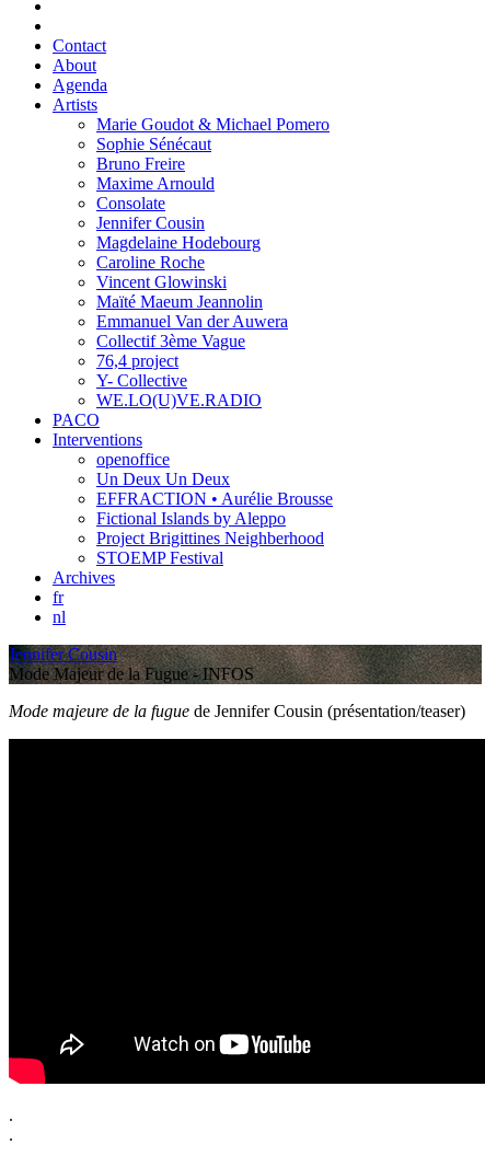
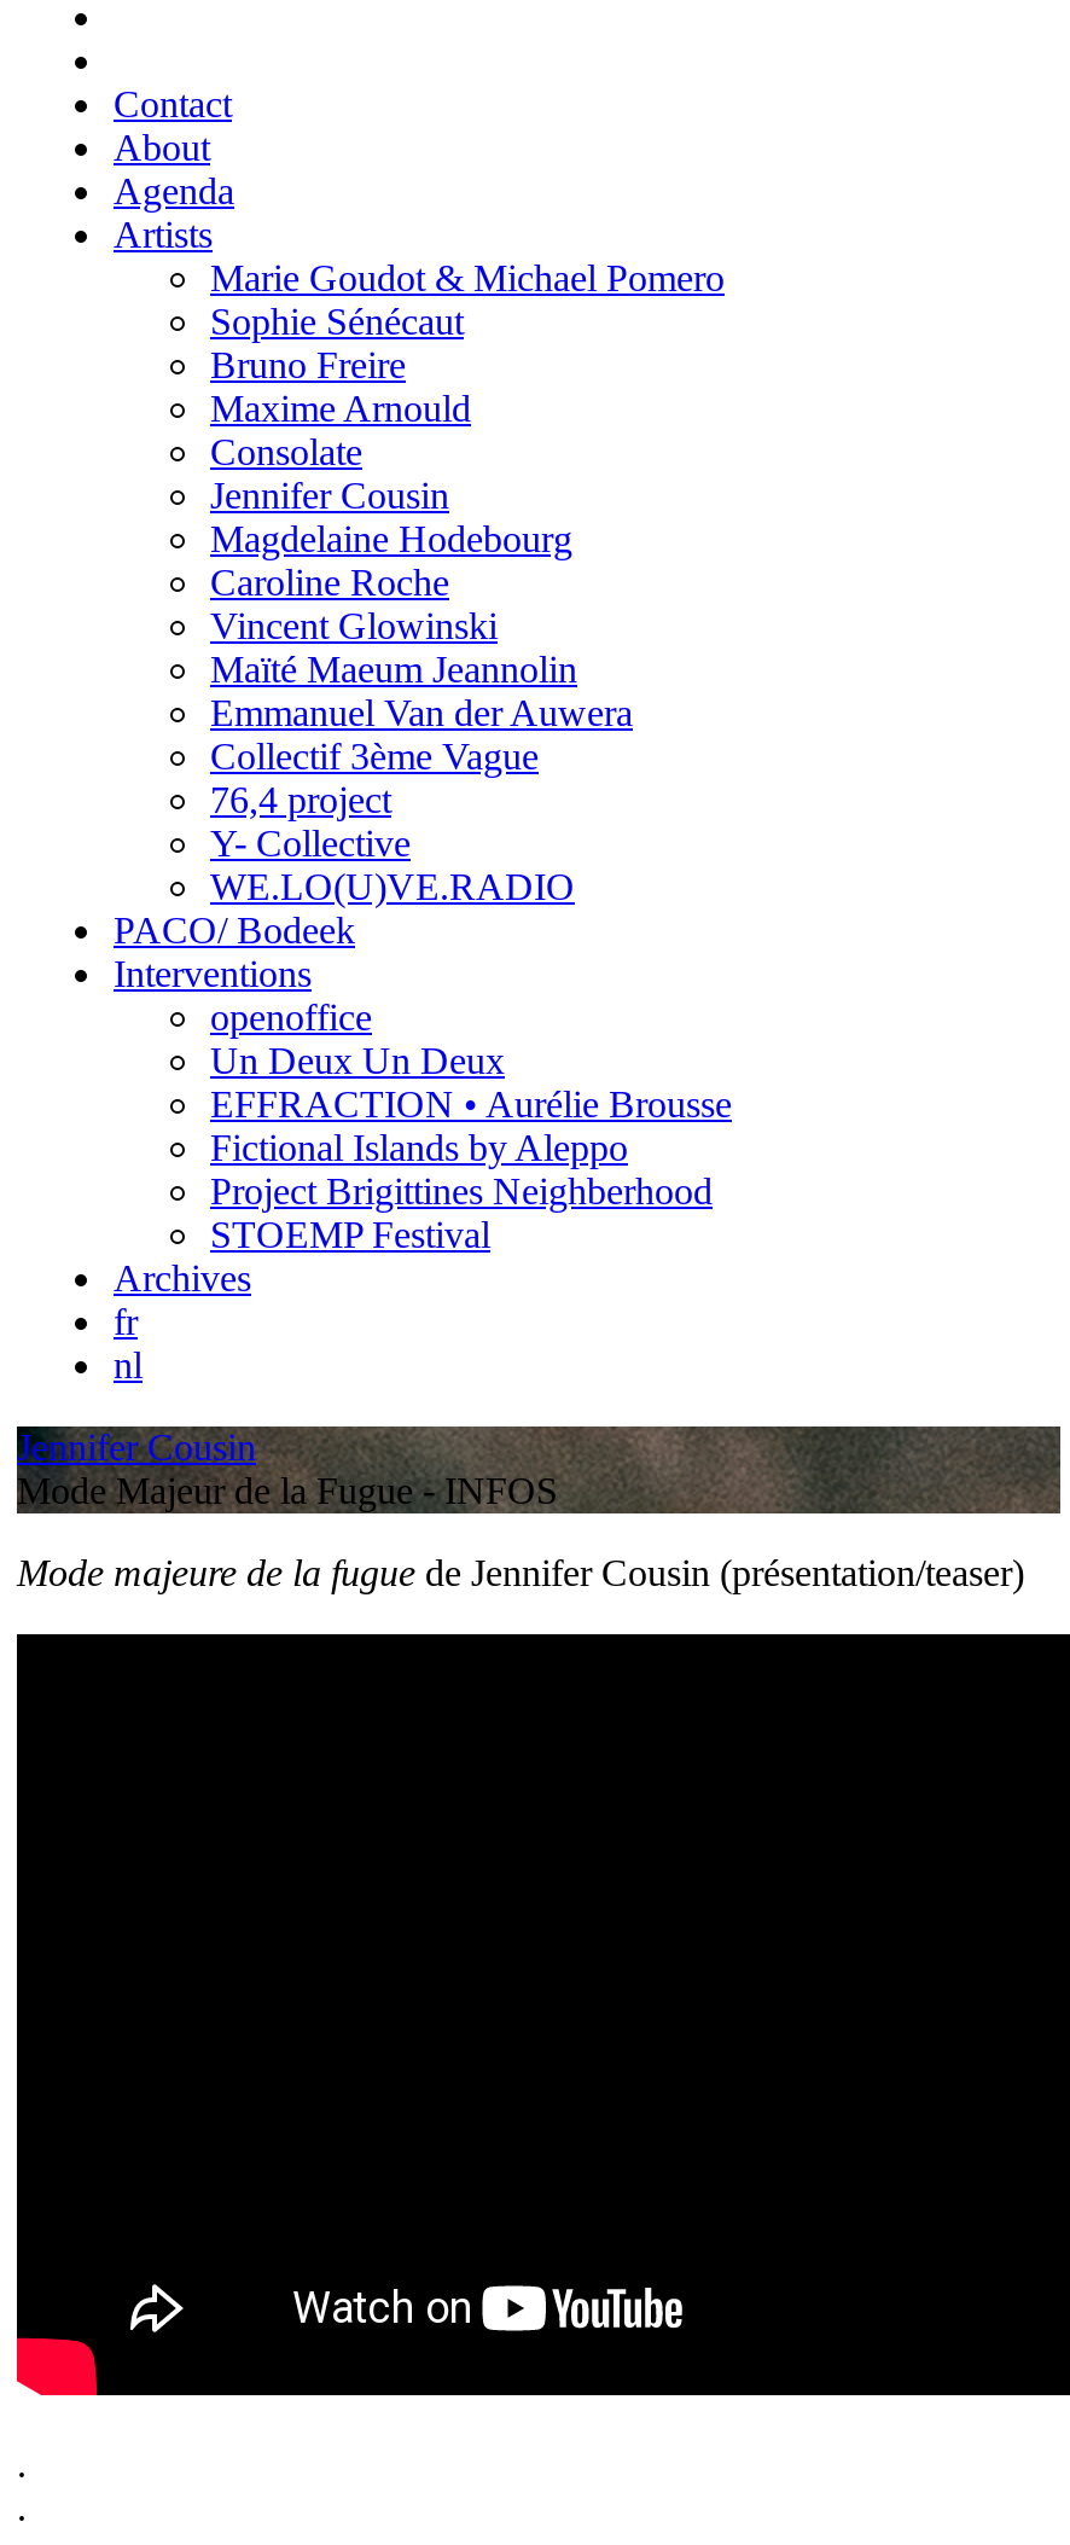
[53,411,100,429] PACO -> [114,910,355,951] PACO/ Bodeek

